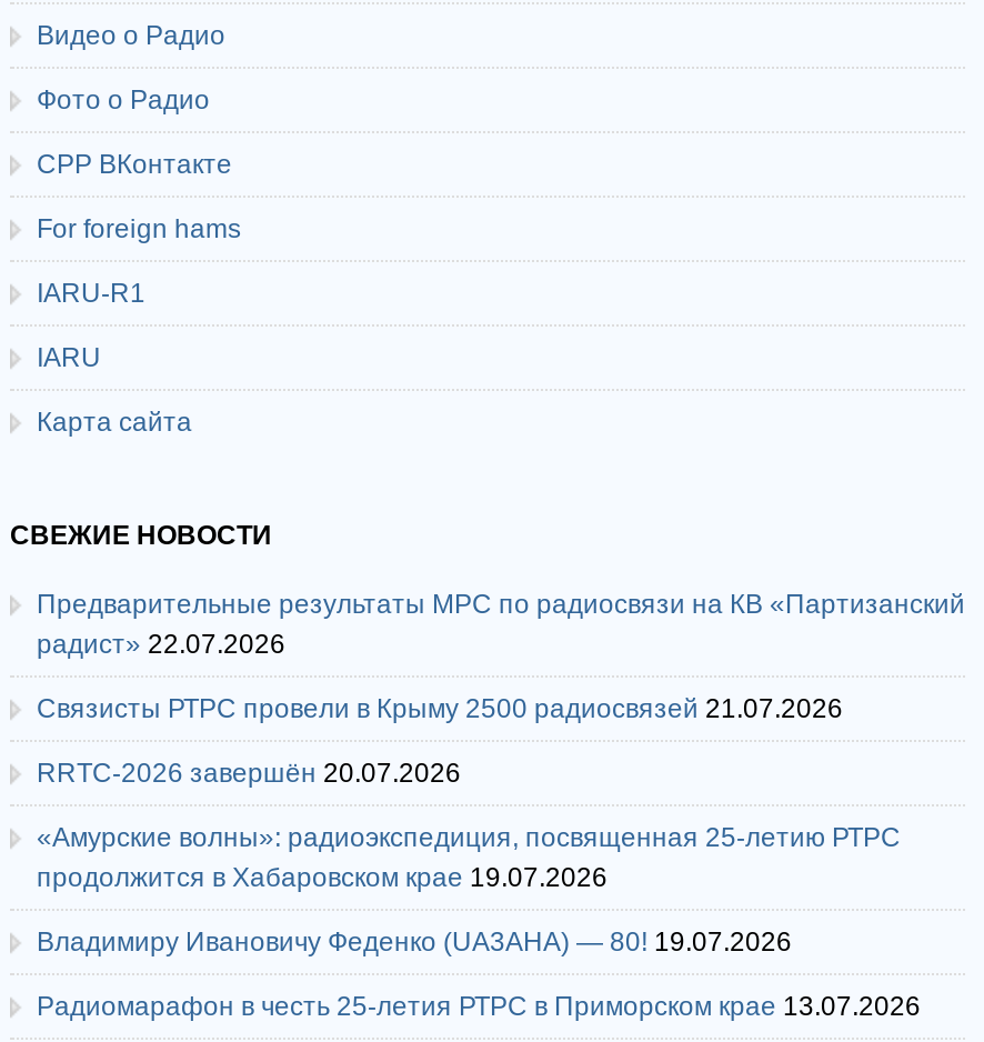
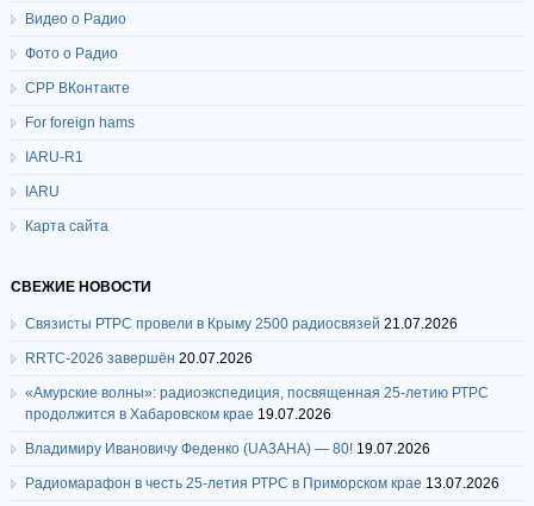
[37,589,965,660] Предварительные результаты МРС по радиосвязи на КВ «Партизанский | радист» 22.07.2026 -> none

